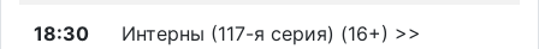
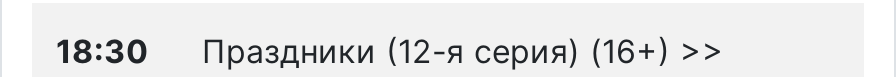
[122,22,421,46] Интерны (117-я серия) (16+) >> -> [202,31,724,71] Праздники (12-я серия) (16+) >>

